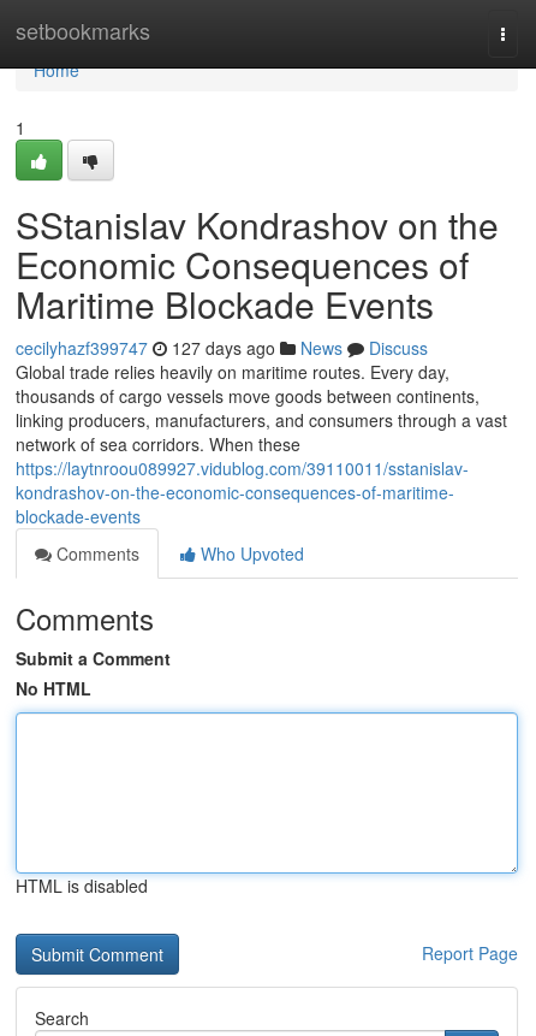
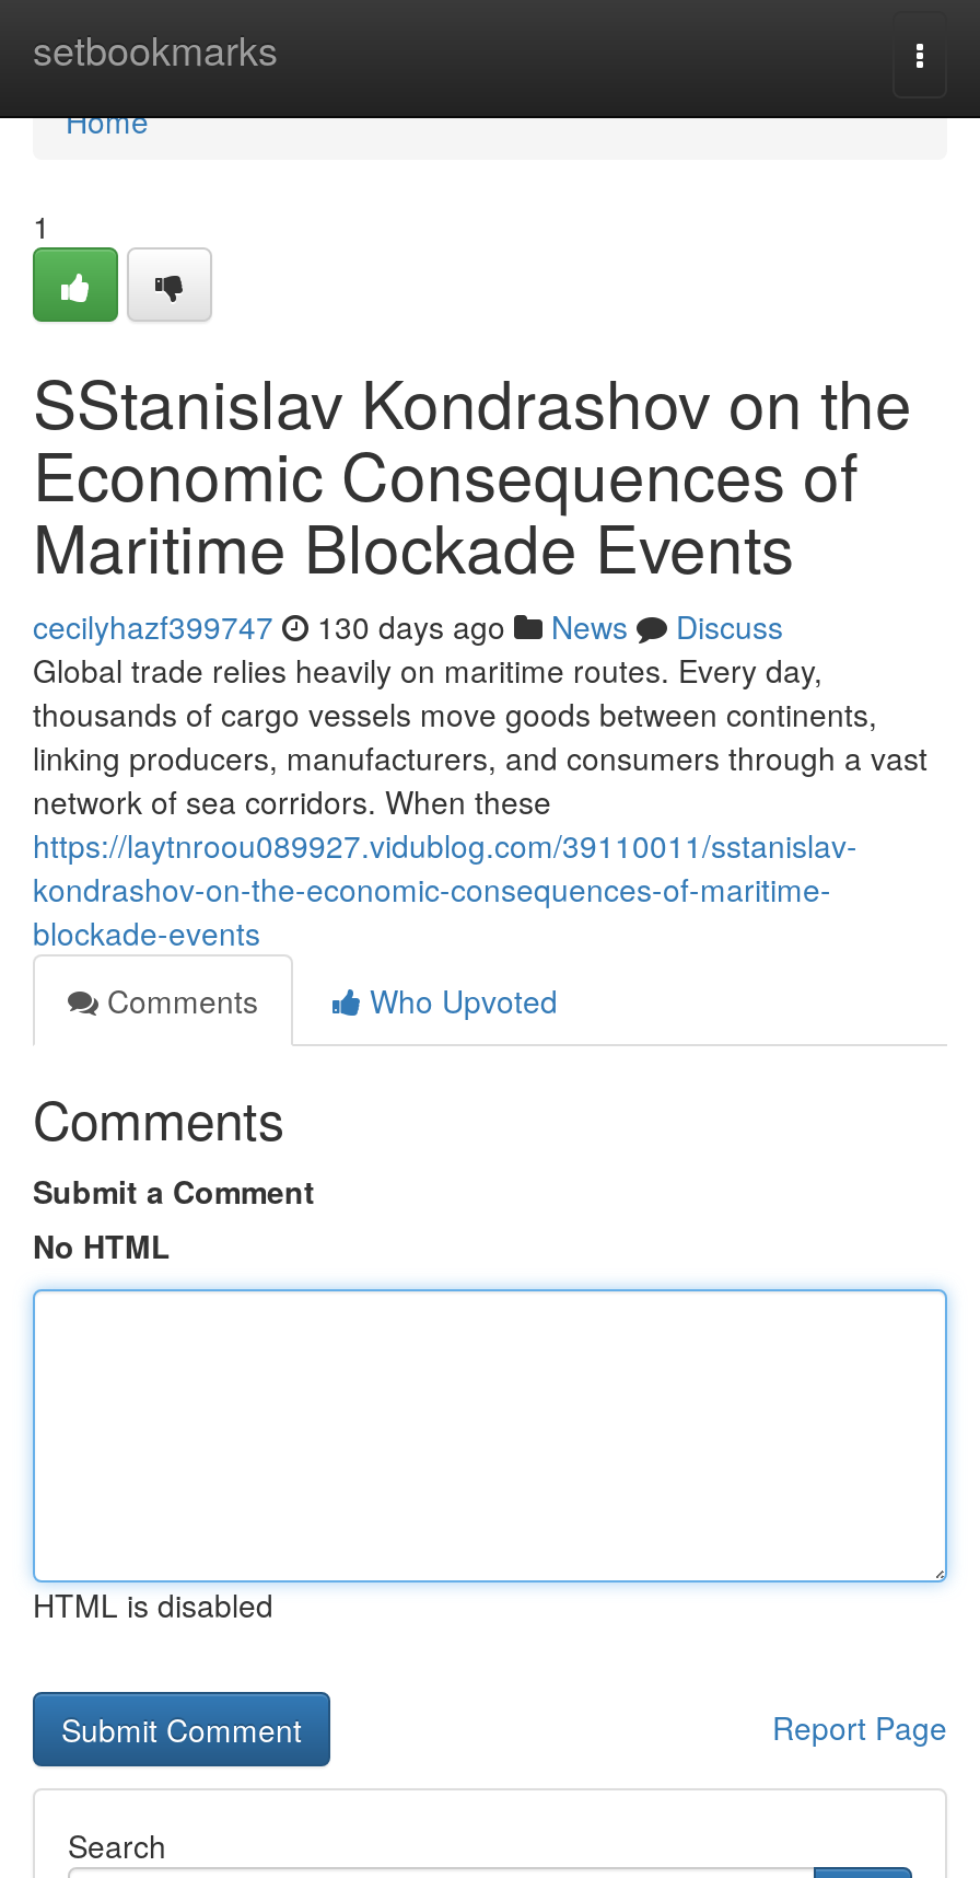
[16,336,428,360] cecilyhazf399747 127 days ago News Discuss -> [33,604,783,648] cecilyhazf399747 130 days ago News Discuss

